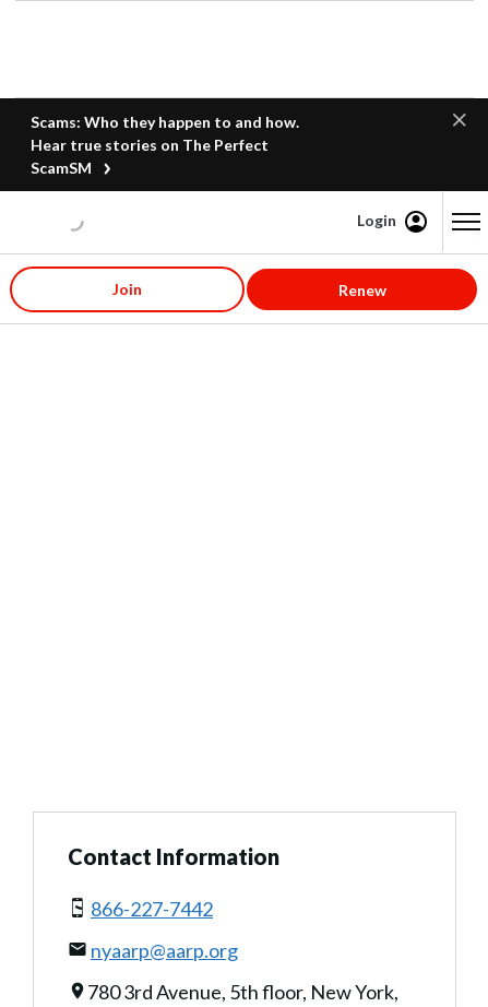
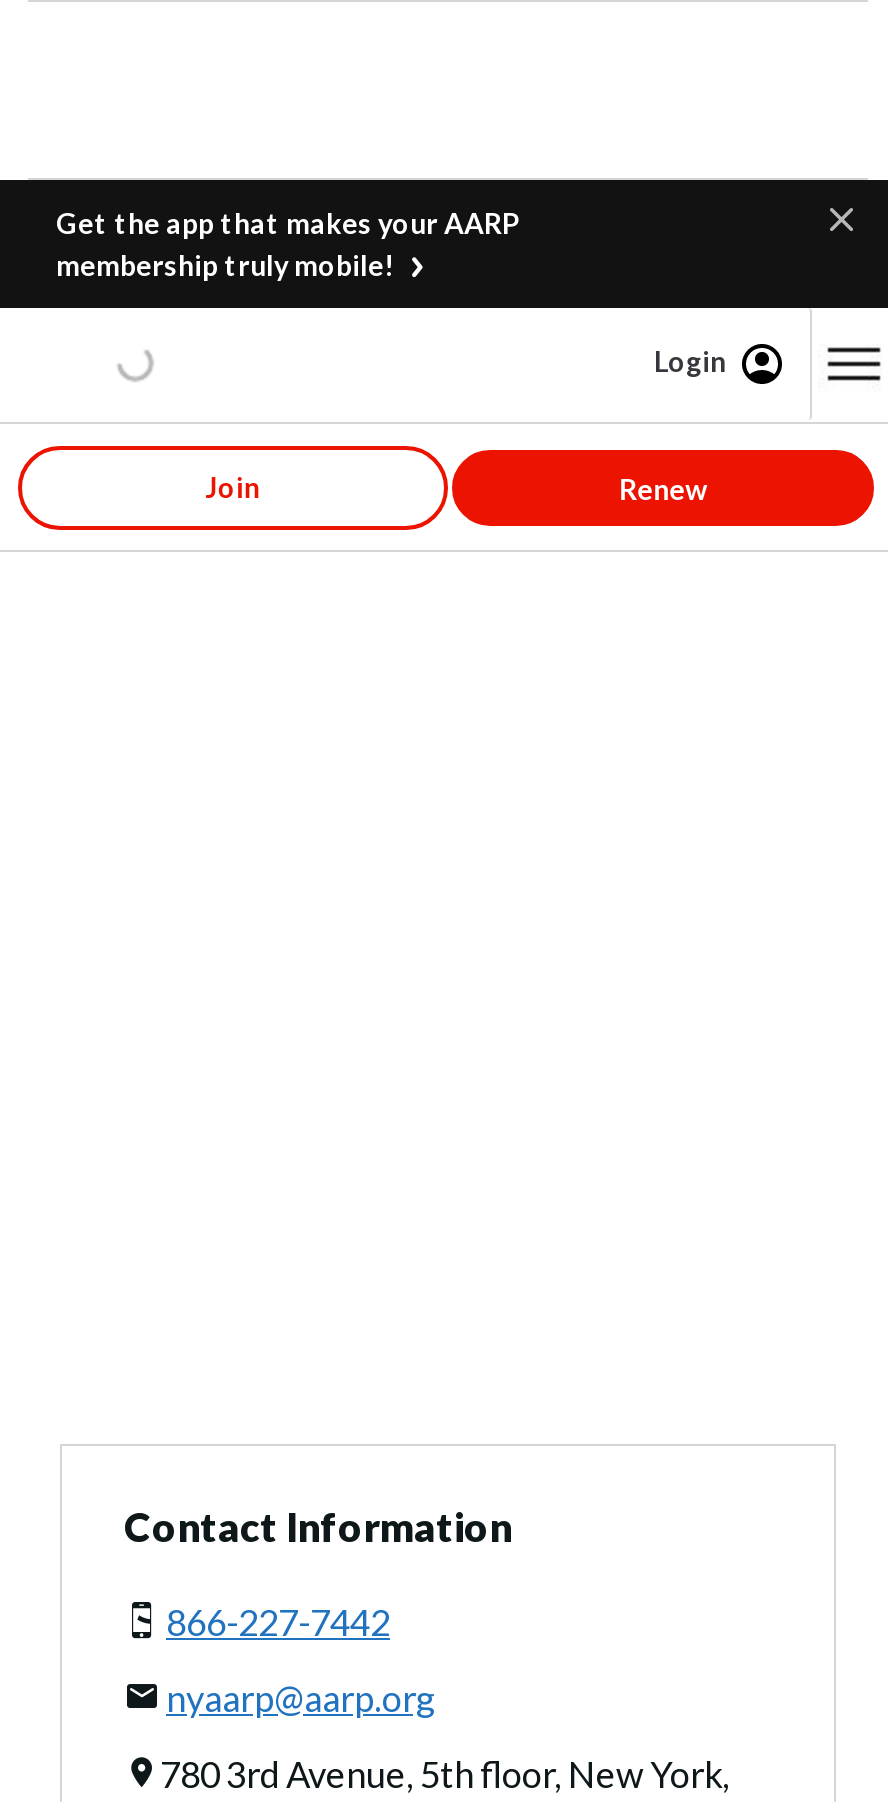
[31,112,299,177] Scams: Who they happen to and how. | Hear true stories on The Perfect | ScamSM -> [56,206,520,282] Get the app that makes your AARP | membership truly mobile!

